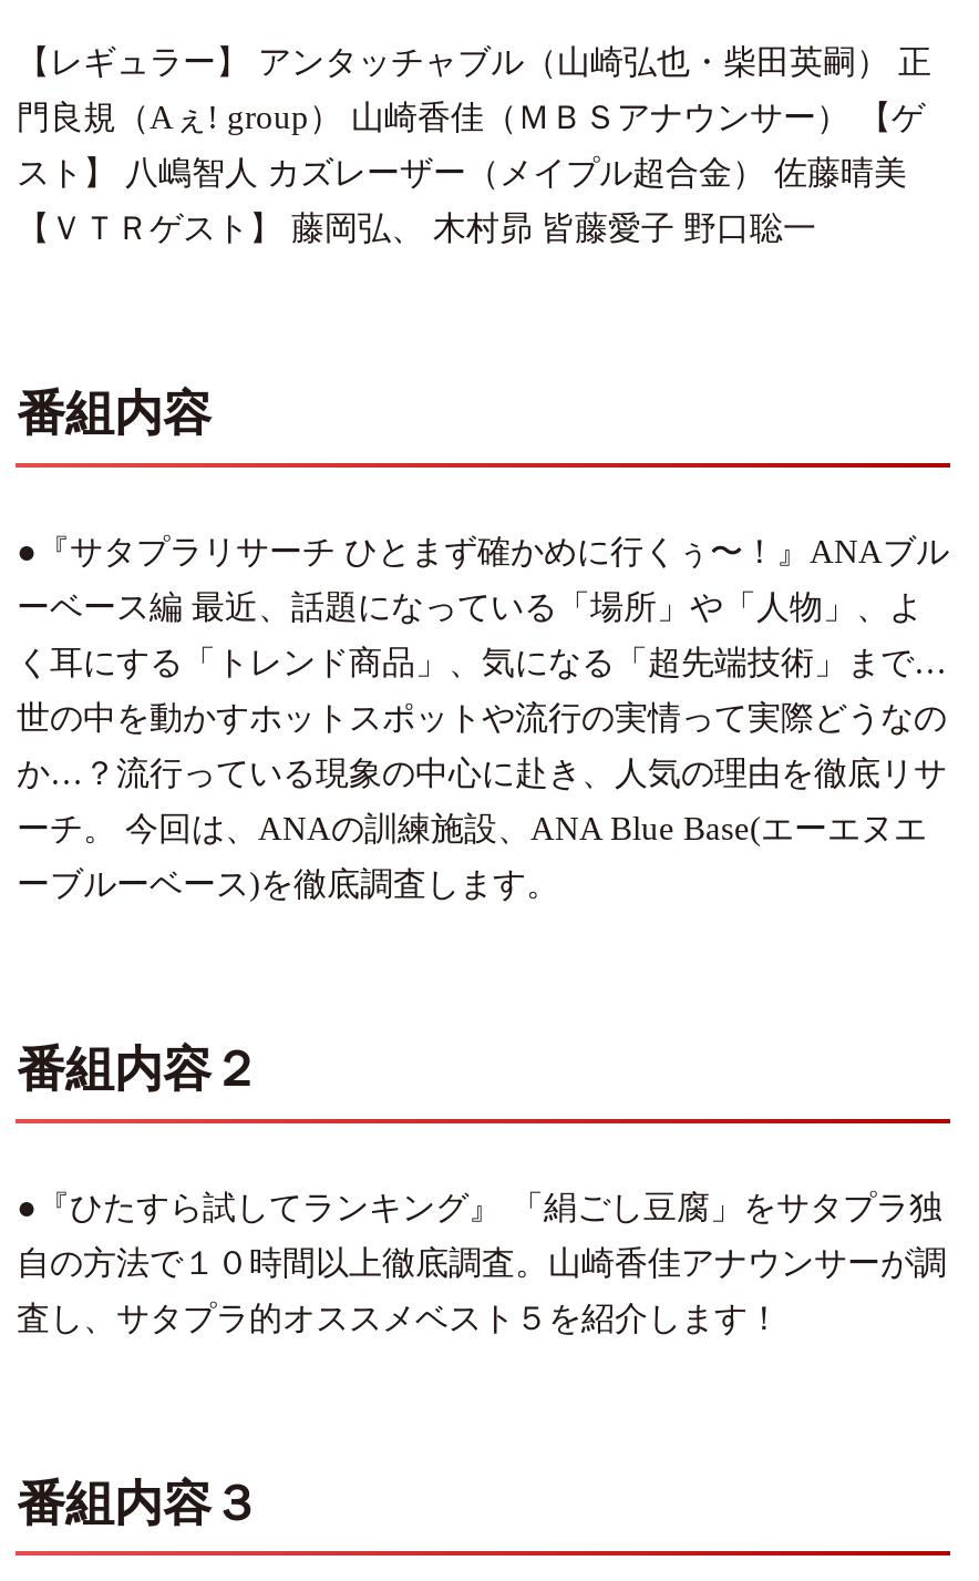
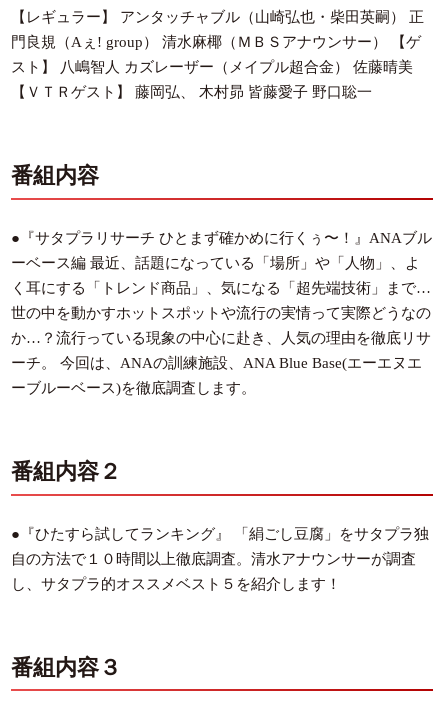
[16,100,925,136] 門良規（Aぇ! group） 山崎香佳（ＭＢＳアナウンサー） 【ゲ -> [11,34,421,50] 門良規（Aぇ! group） 清水麻椰（ＭＢＳアナウンサー） 【ゲ
[16,1246,947,1281] 自の方法で１０時間以上徹底調査。山崎香佳アナウンサーが調 -> [11,551,416,567] 自の方法で１０時間以上徹底調査。清水アナウンサーが調査
[16,1301,781,1336] 査し、サタプラ的オススメベスト５を紹介します！ -> [11,576,341,592] し、サタプラ的オススメベスト５を紹介します！

